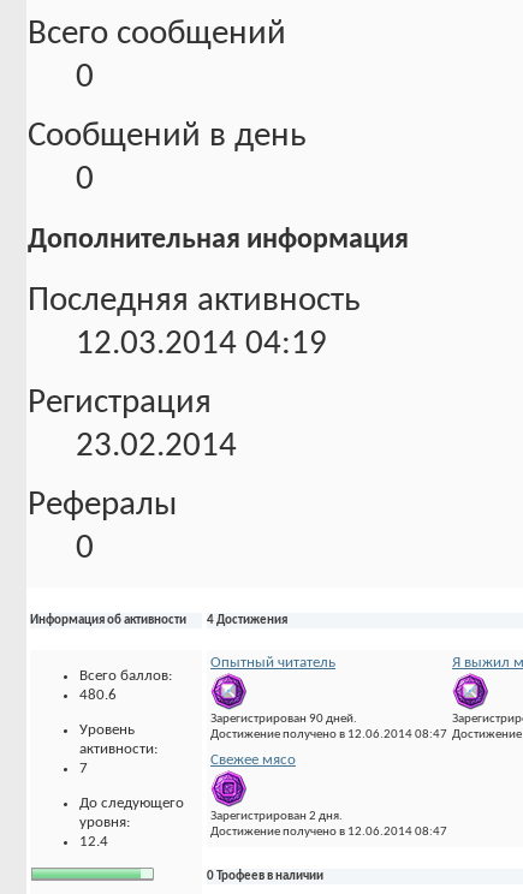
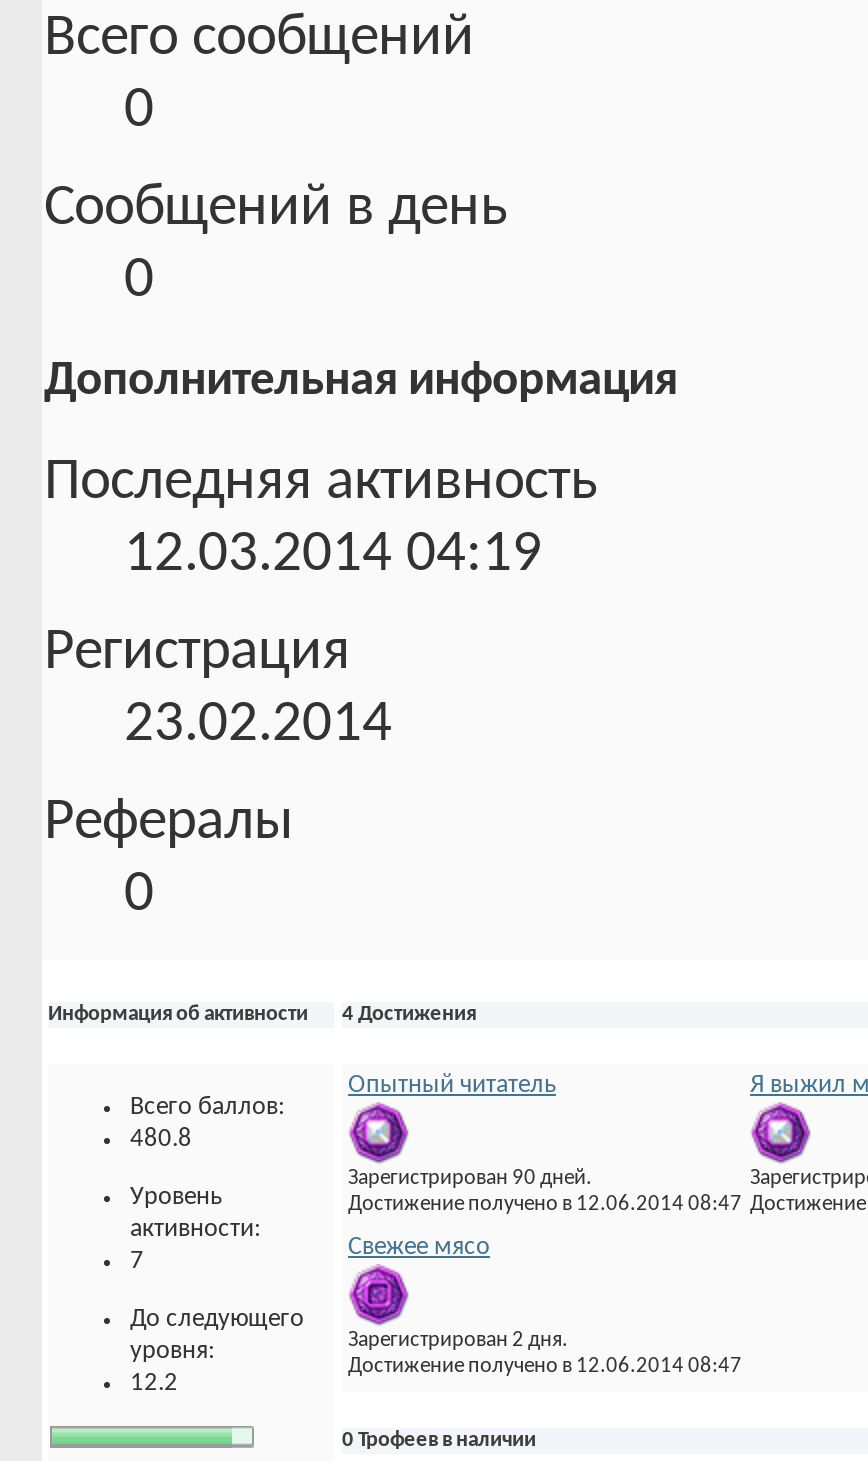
[79,687,117,703] 480.6 -> [130,1126,192,1152] 480.8
[79,834,108,849] 12.4 -> [130,1370,178,1396] 12.2

